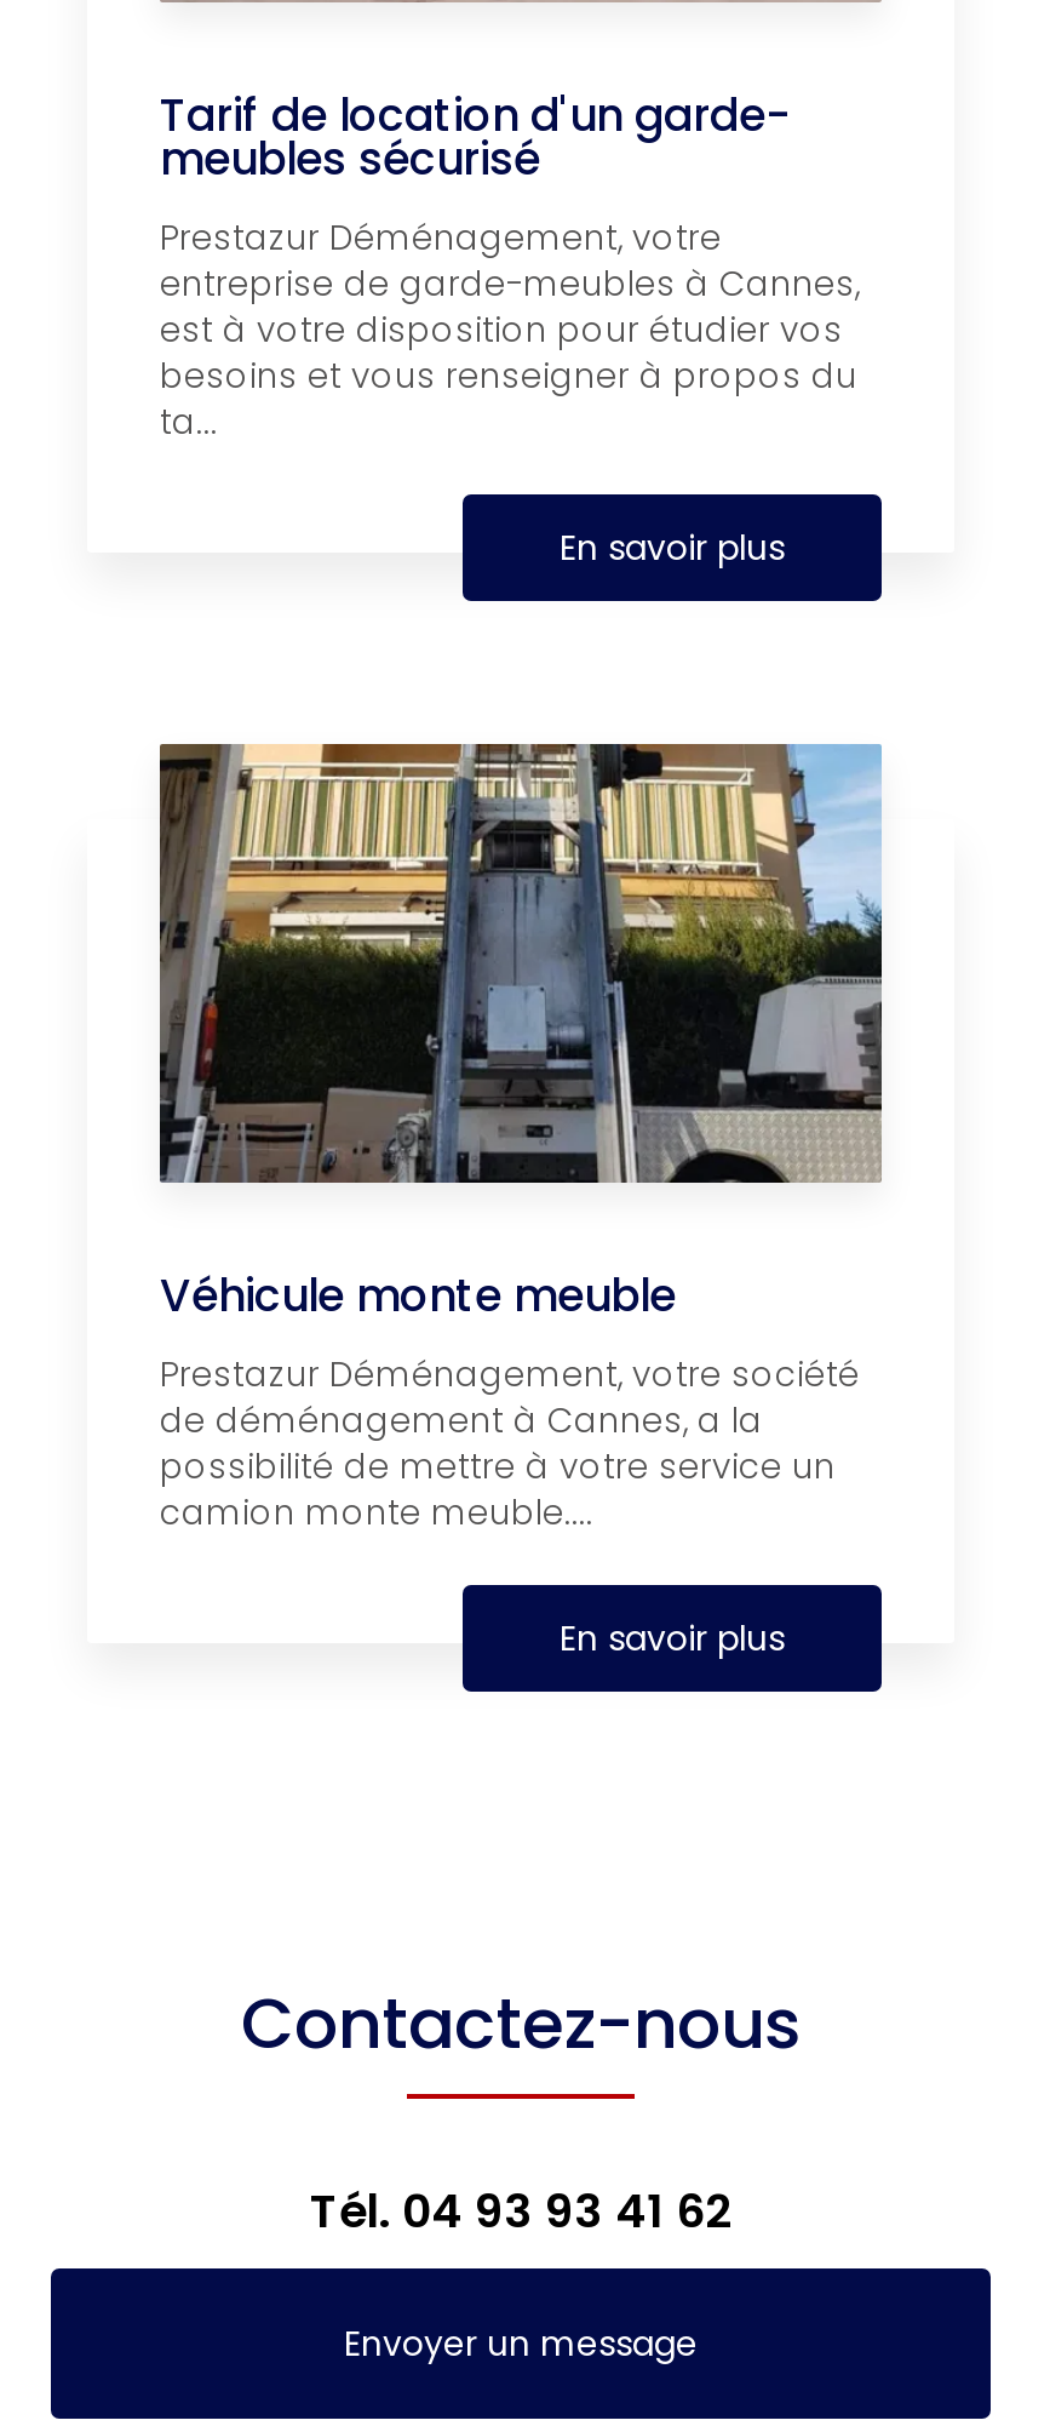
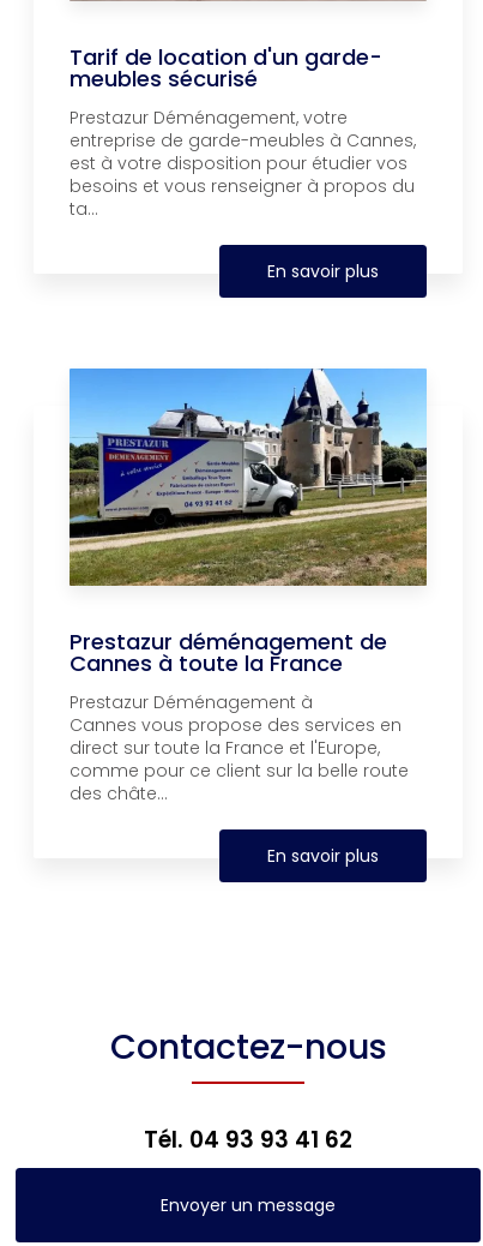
[157,742,882,1536] [image] | Véhicule monte meuble | Prestazur Déménagement, votre société | de déménagement à Cannes, a la | possibilité de mettre à votre service un | camion monte meuble.... -> [68,367,427,805] [image] | Prestazur déménagement de | Cannes à toute la France | Prestazur Déménagement à | Cannes vous propose des services en | direct sur toute la France et l'Europe, | comme pour ce client sur la belle route | des châte...

